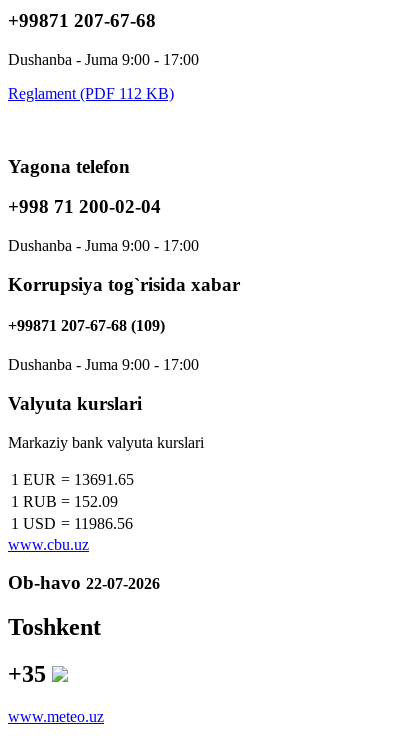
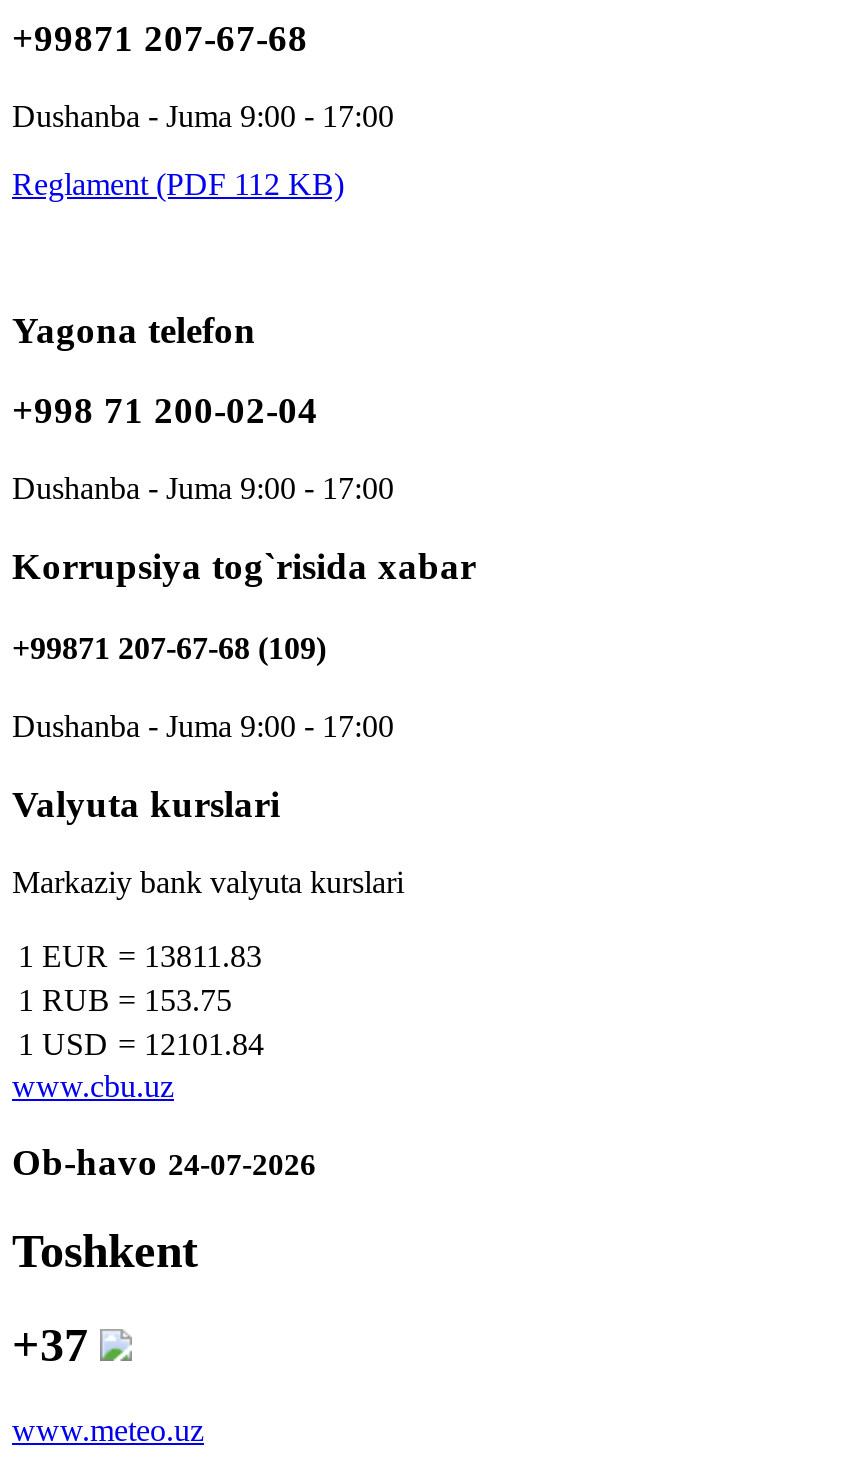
[11,471,134,488] 1 EUR = 13691.65 -> [18,938,262,972] 1 EUR = 13811.83
[11,493,118,510] 1 RUB = 152.09 -> [18,982,232,1016] 1 RUB = 153.75
[11,515,133,532] 1 USD = 11986.56 -> [18,1026,264,1060] 1 USD = 12101.84
[8,572,160,593] Ob-havo 22-07-2026 -> [12,1142,316,1184] Ob-havo 24-07-2026
[8,661,52,687] +35 -> [12,1319,100,1371] +37

